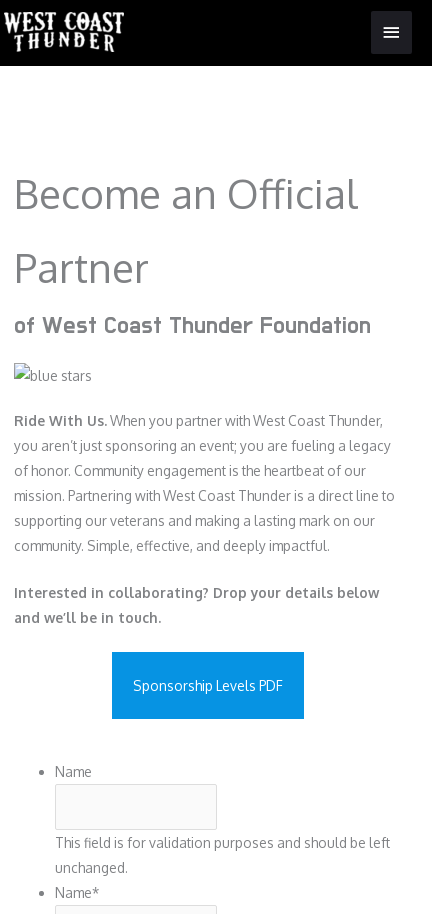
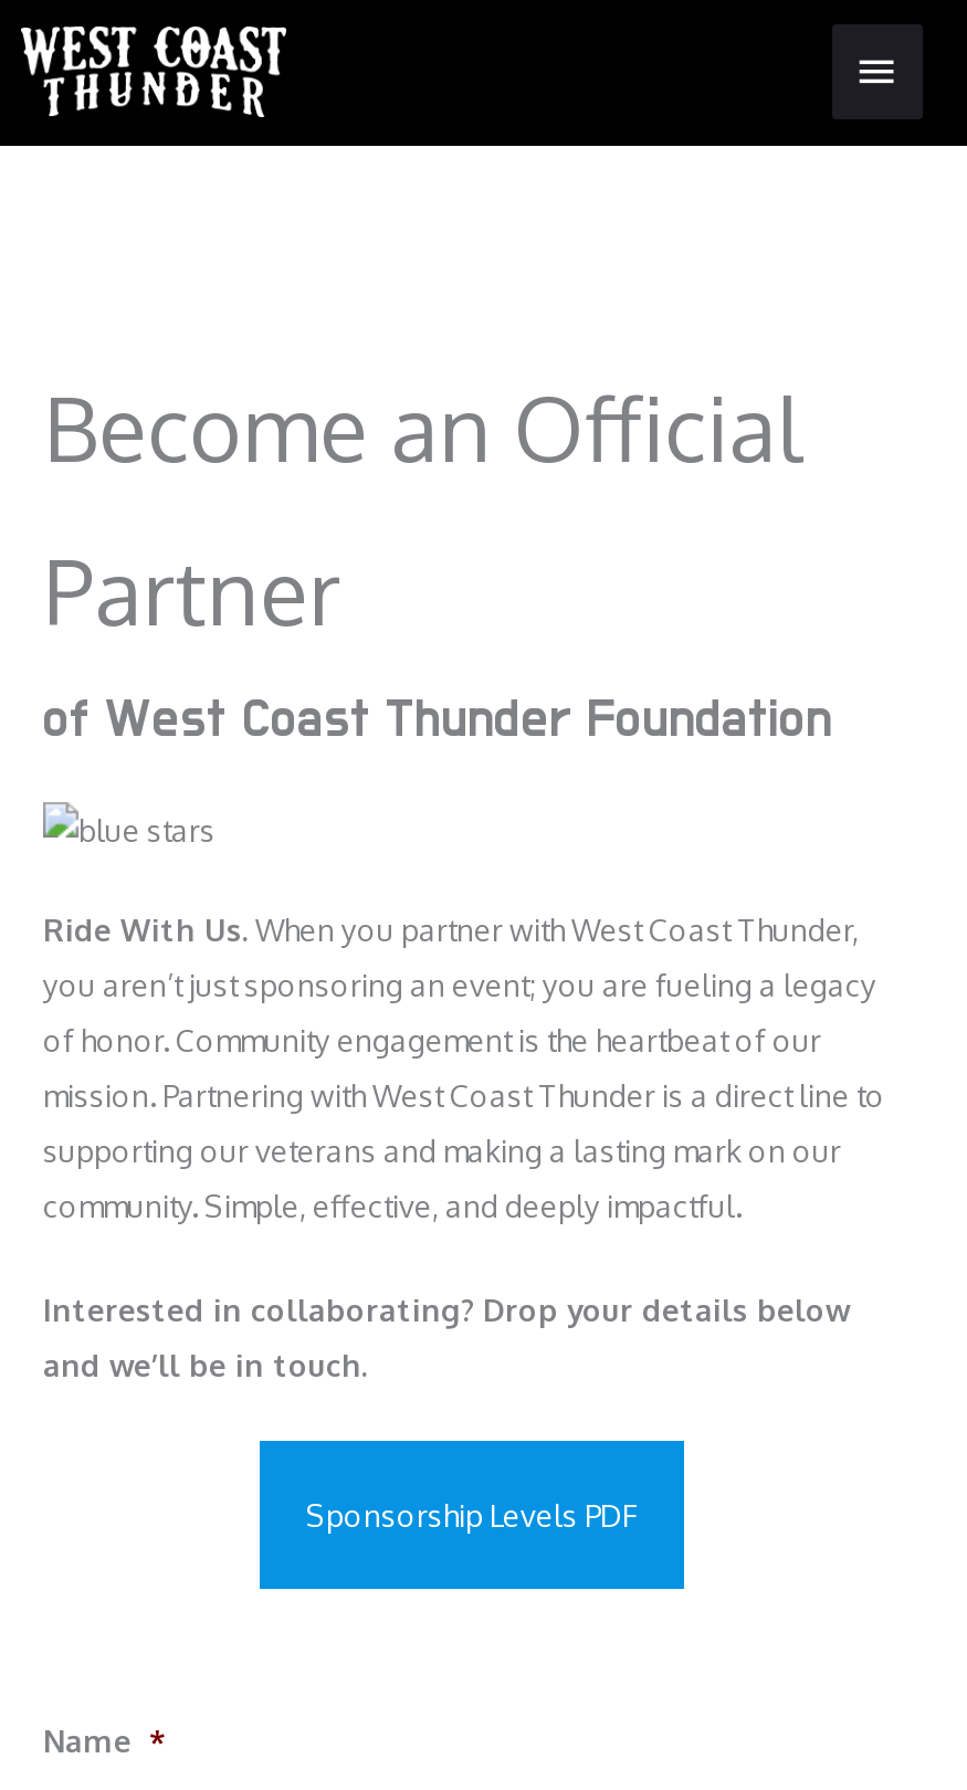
[55,763,92,780] Name -> none
[55,834,390,876] This field is for validation purposes and should be left | unchanged. -> none

